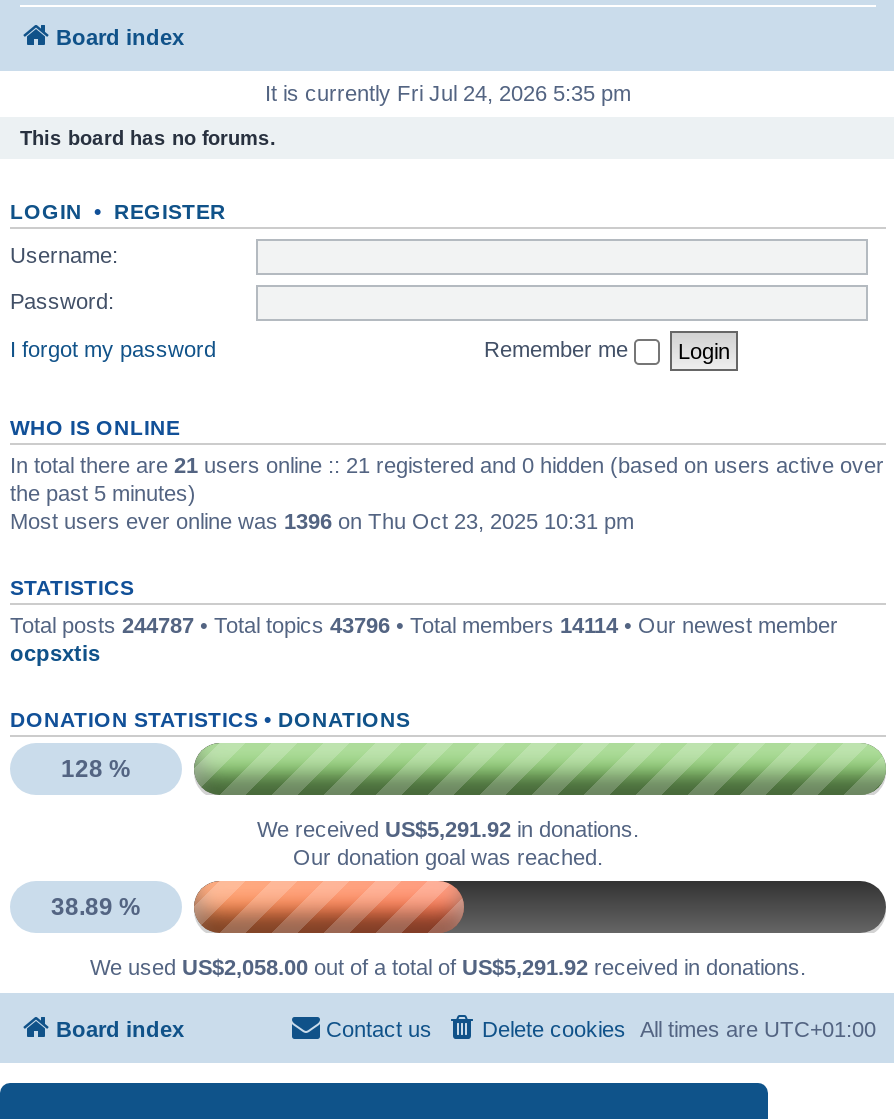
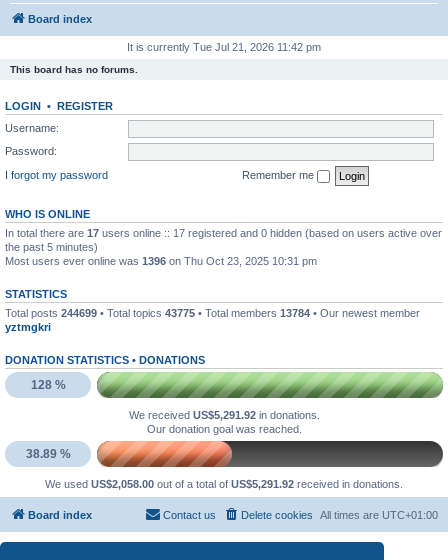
[265,82,631,106] It is currently Fri Jul 24, 2026 5:35 pm -> [127,41,321,53] It is currently Tue Jul 21, 2026 11:42 pm
[10,453,884,477] In total there are 21 users online :: 21 registered and 0 hidden (based on users active over -> [5,227,442,239] In total there are 17 users online :: 17 registered and 0 hidden (based on users active over
[10,613,838,665] Total posts 244787 • Total topics 43796 • Total members 14114 • Our newest member | ocpsxtis -> [5,307,420,333] Total posts 244699 • Total topics 43775 • Total members 13784 • Our newest member | yztmgkri

